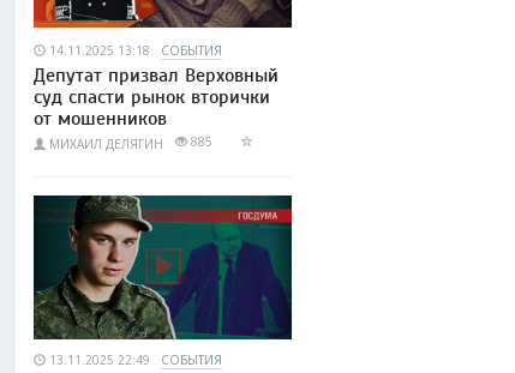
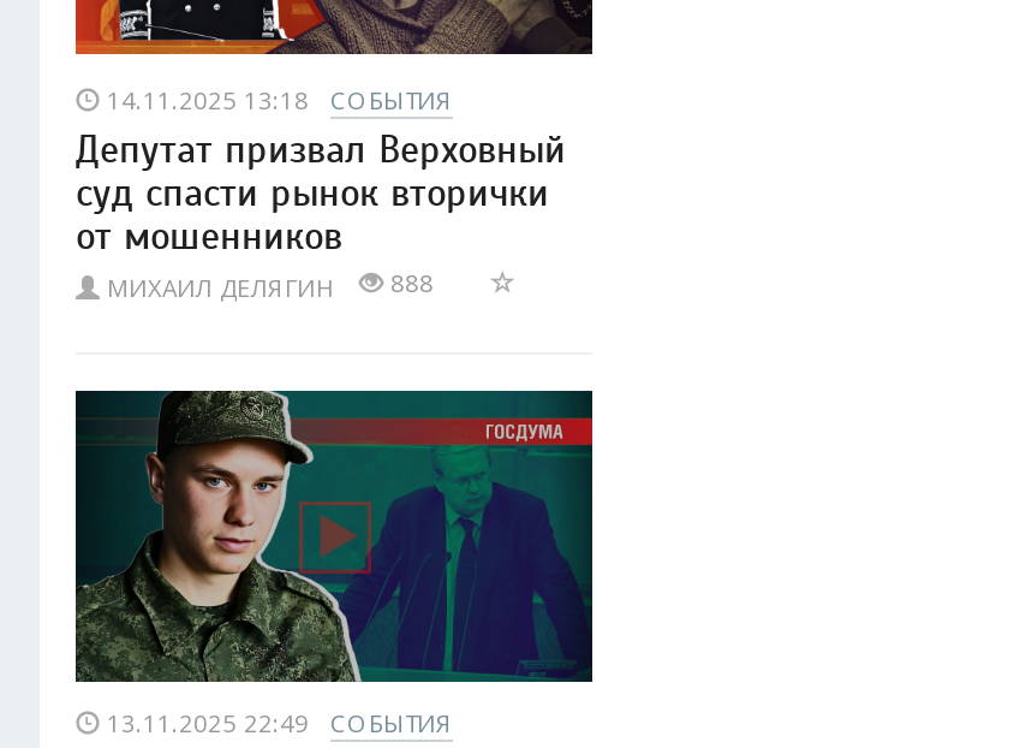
[49,133,220,152] МИХАИЛ ДЕЛЯГИН 885 -> [107,267,448,305] МИХАИЛ ДЕЛЯГИН 888

